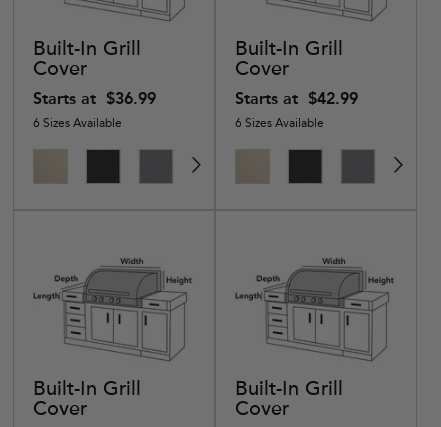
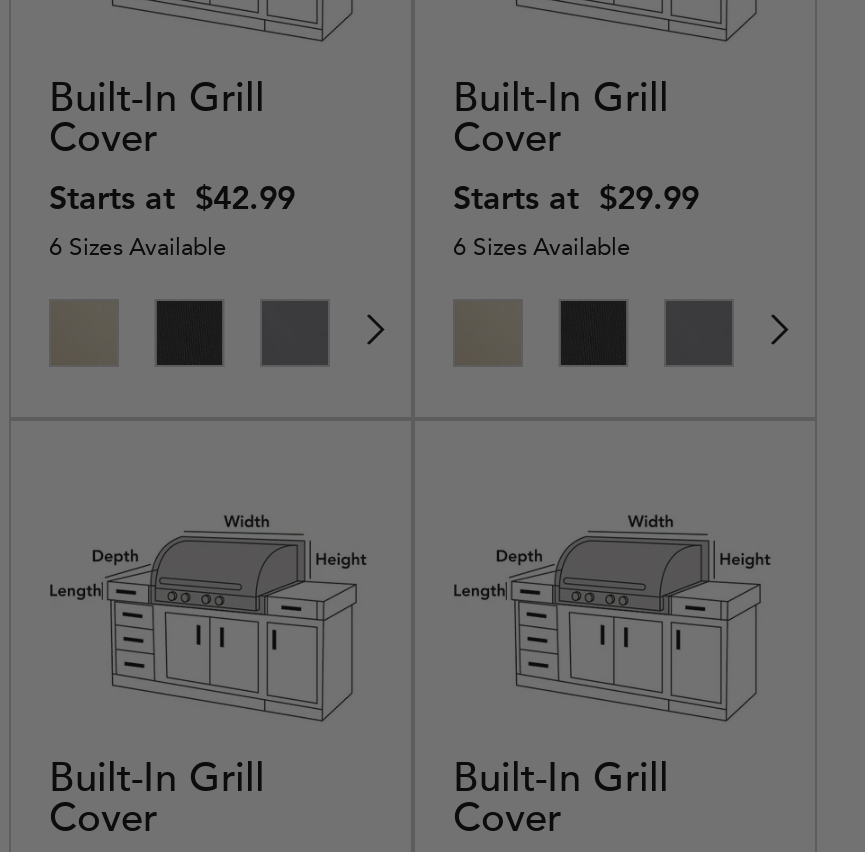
[33,89,156,108] Starts at $36.99 -> [49,178,295,216] Starts at $42.99
[235,89,358,108] Starts at $42.99 -> [453,178,699,216] Starts at $29.99

